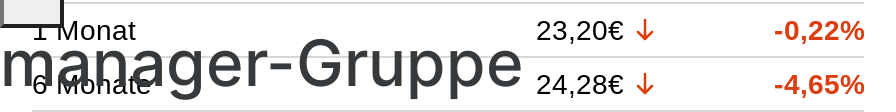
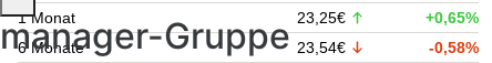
[536,14,624,46] 23,20€ -> [297,9,346,27] 23,25€
[774,14,864,46] -0,22% -> [426,9,479,27] +0,65%
[536,68,624,100] 24,28€ -> [297,39,346,57] 23,54€
[774,68,864,100] -4,65% -> [429,39,479,57] -0,58%

